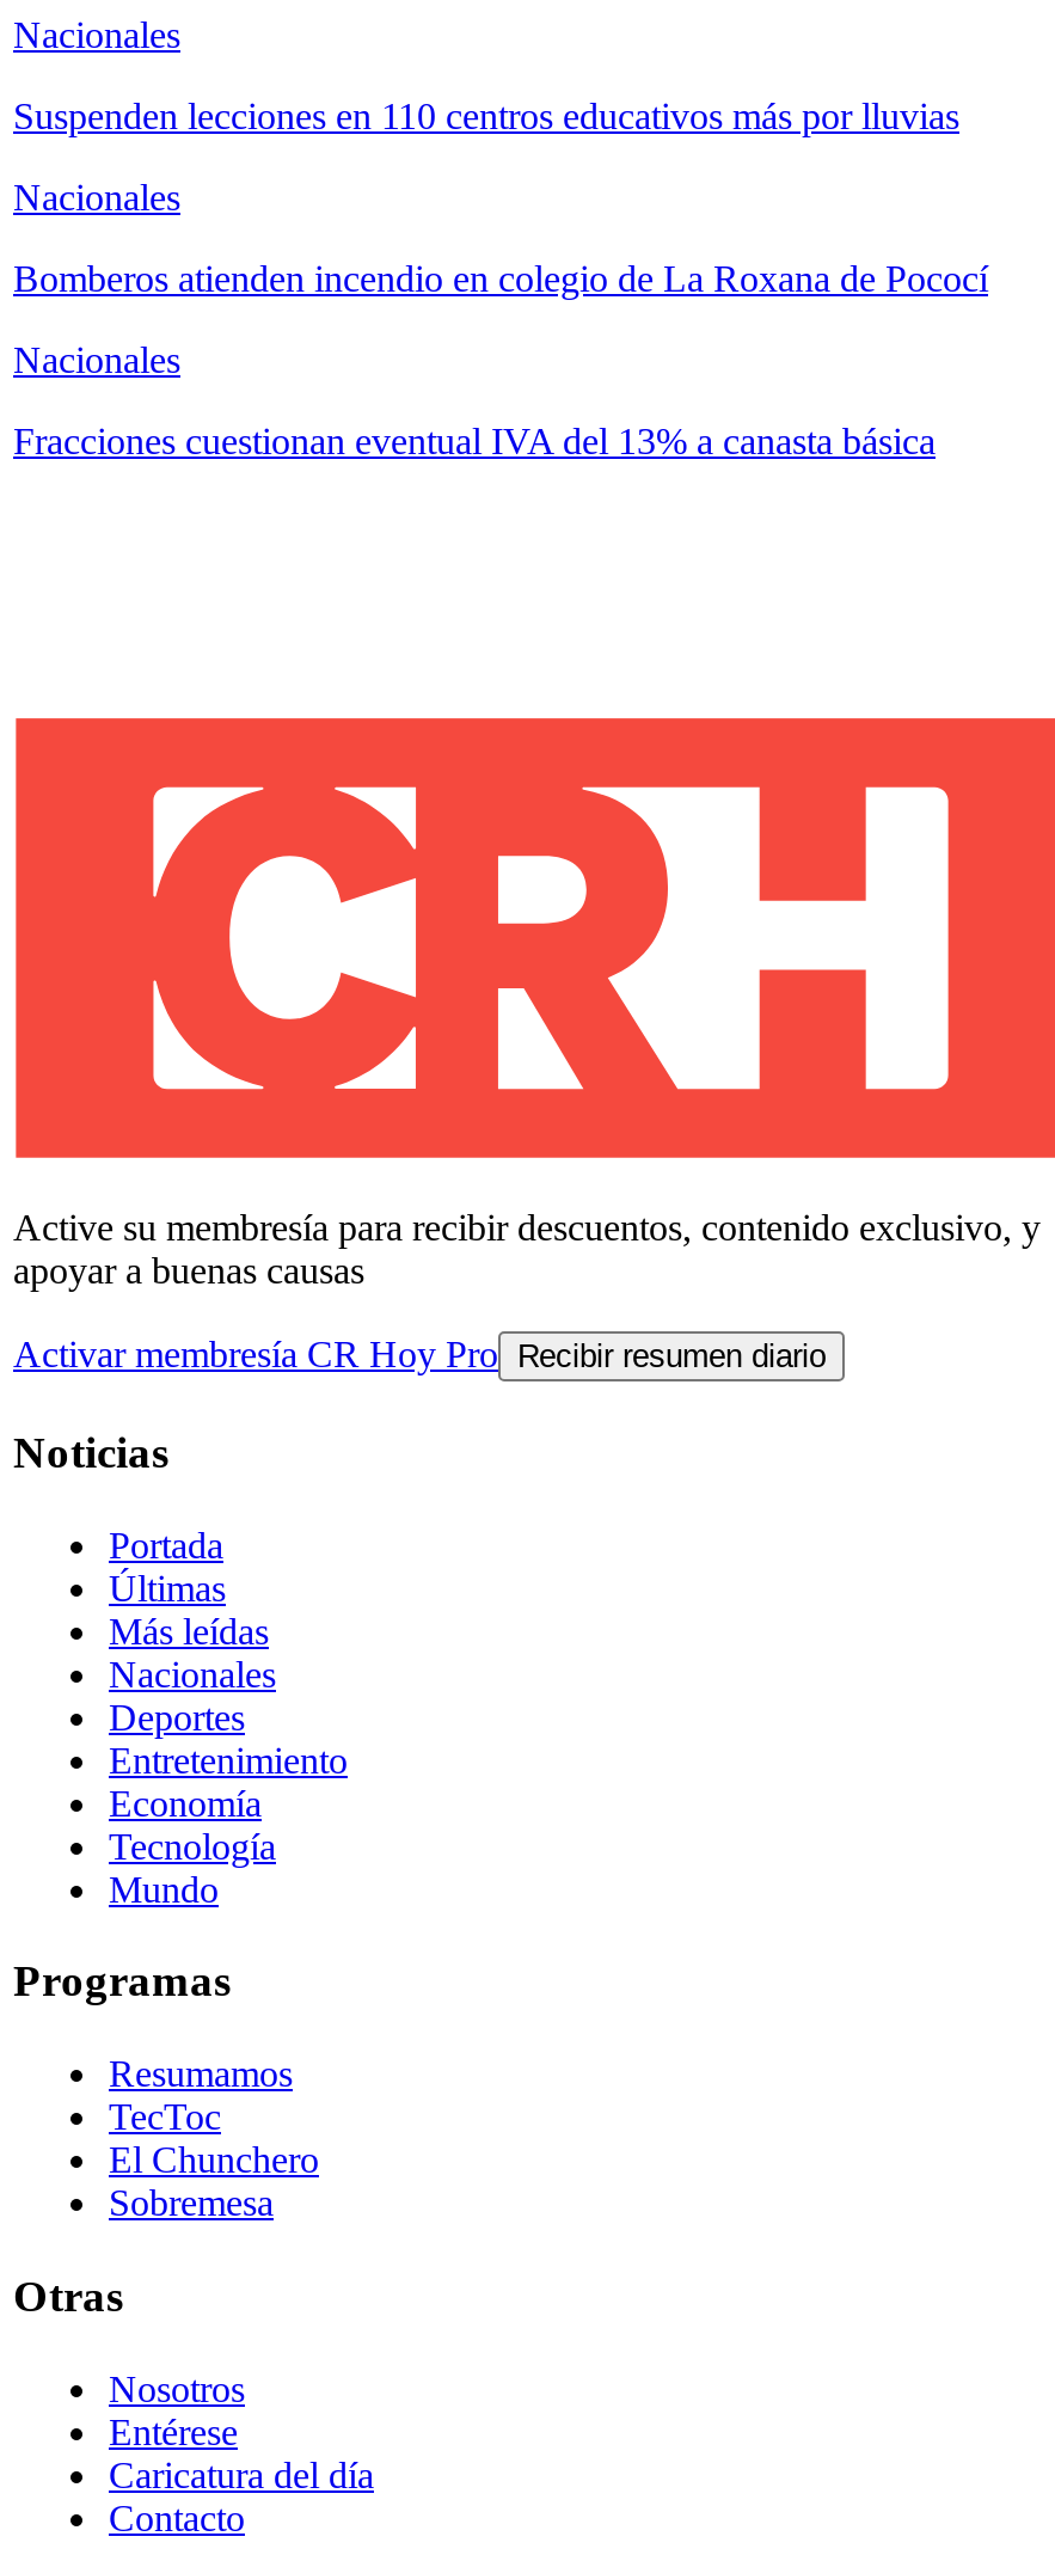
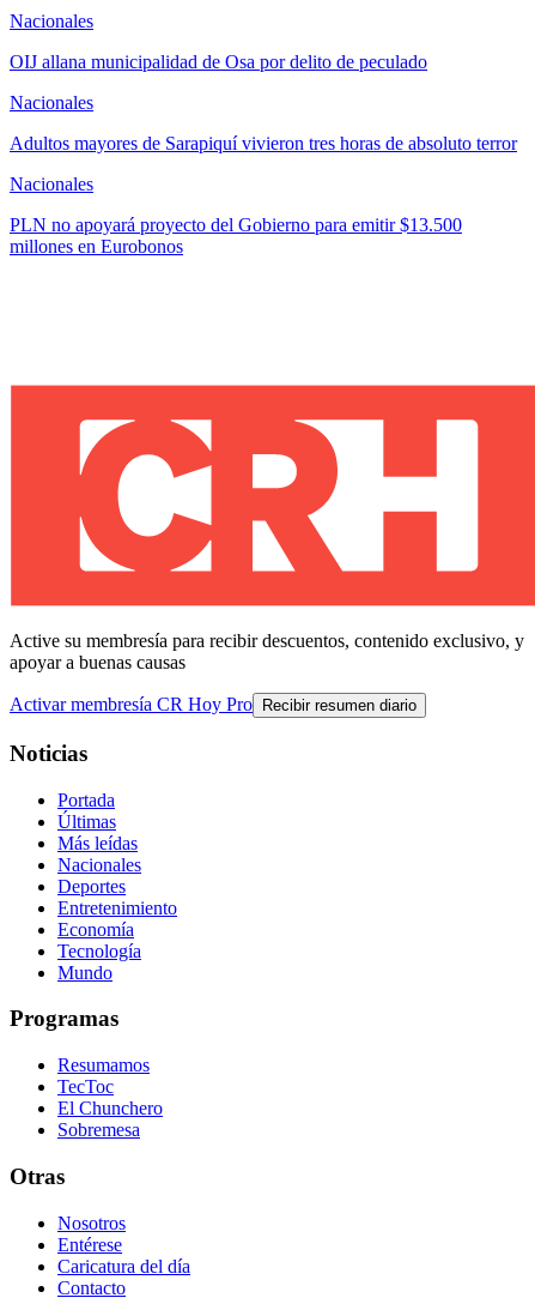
[13,96,959,137] Suspenden lecciones en 110 centros educativos más por lluvias -> [10,52,427,72] OIJ allana municipalidad de Osa por delito de peculado
[13,259,988,299] Bomberos atienden incendio en colegio de La Roxana de Pococí -> [10,133,517,154] Adultos mayores de Sarapiquí vivieron tres horas de absoluto terror
[13,421,936,462] Fracciones cuestionan eventual IVA del 13% a canasta básica -> [10,215,462,257] PLN no apoyará proyecto del Gobierno para emitir $13.500 | millones en Eurobonos

